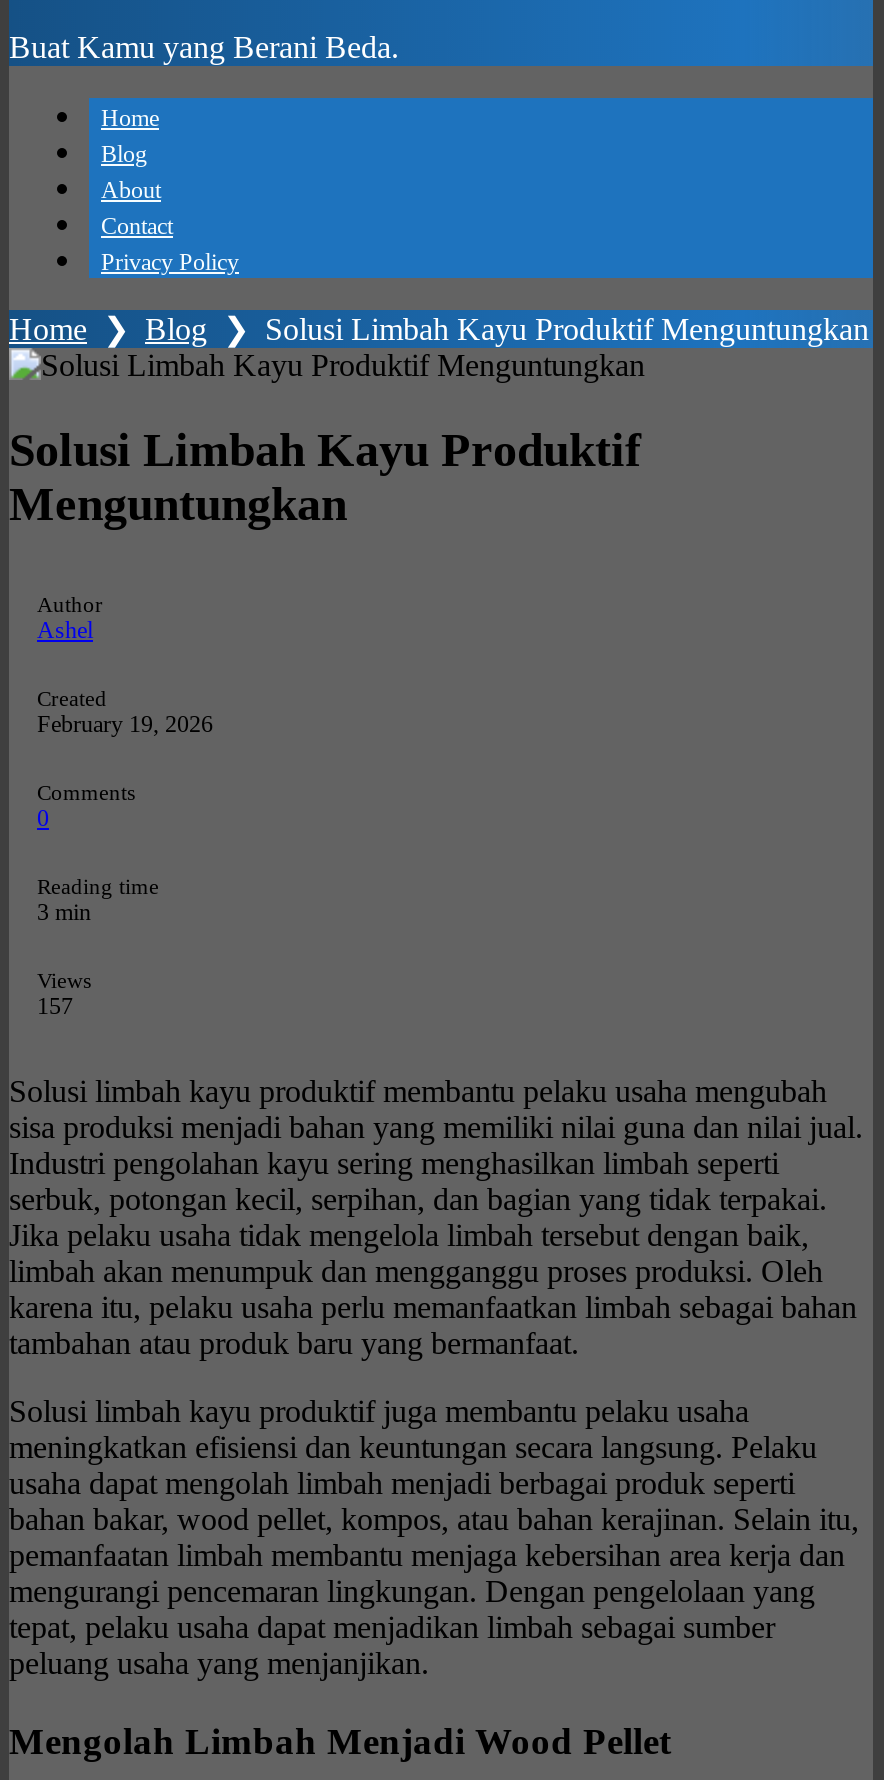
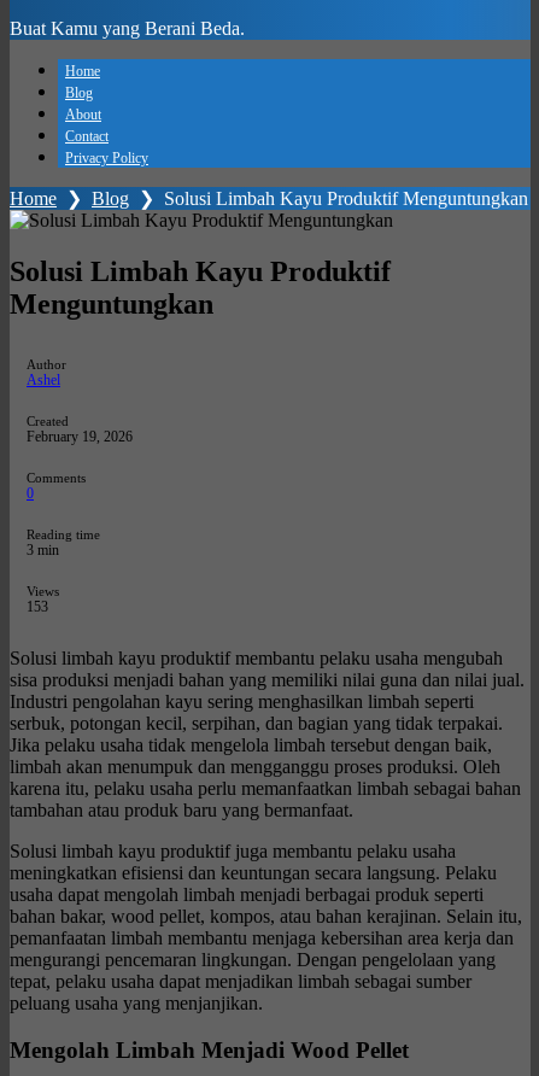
[37,992,73,1020] 157 -> [27,598,48,615] 153

